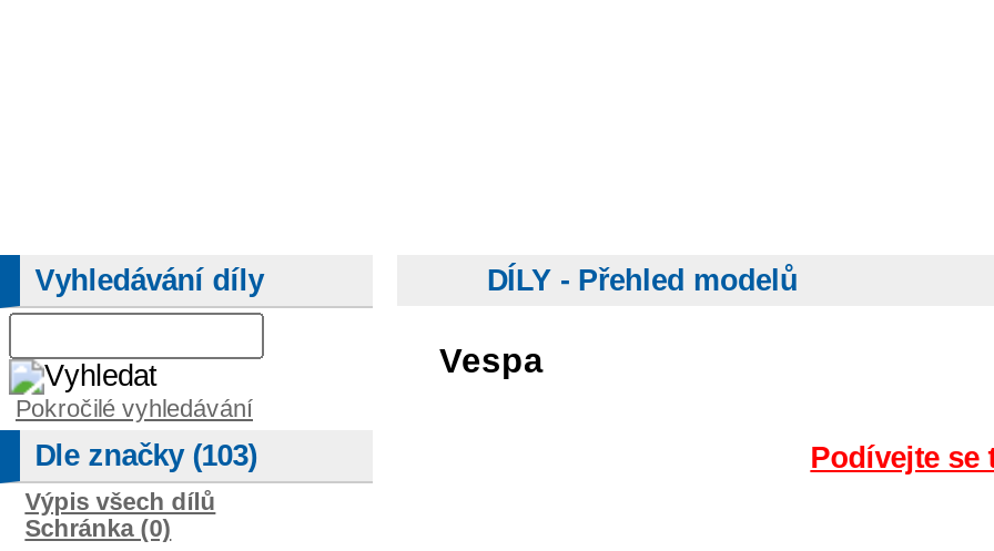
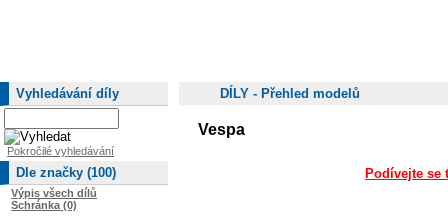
[35,439,257,472] Dle značky (103) -> [16,165,116,180] Dle značky (100)

